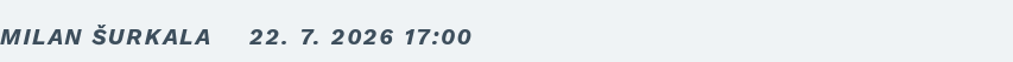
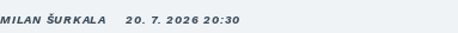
[0,24,473,49] MILAN ŠURKALA 22. 7. 2026 17:00 -> [0,12,240,25] MILAN ŠURKALA 20. 7. 2026 20:30

